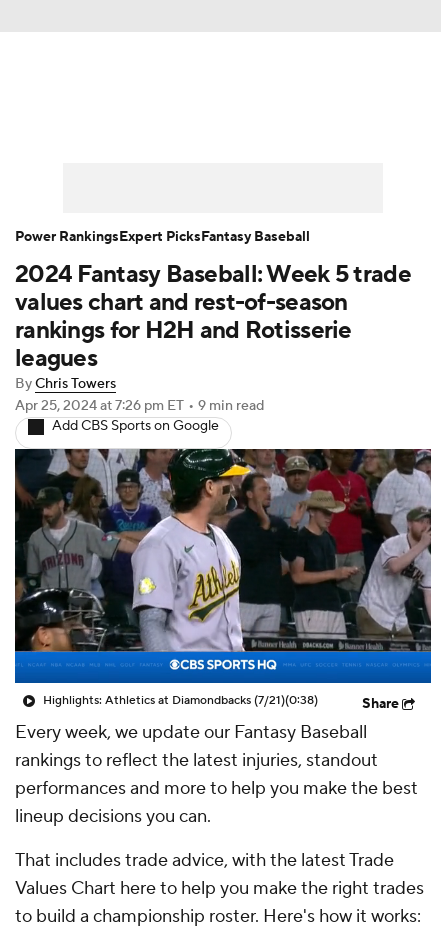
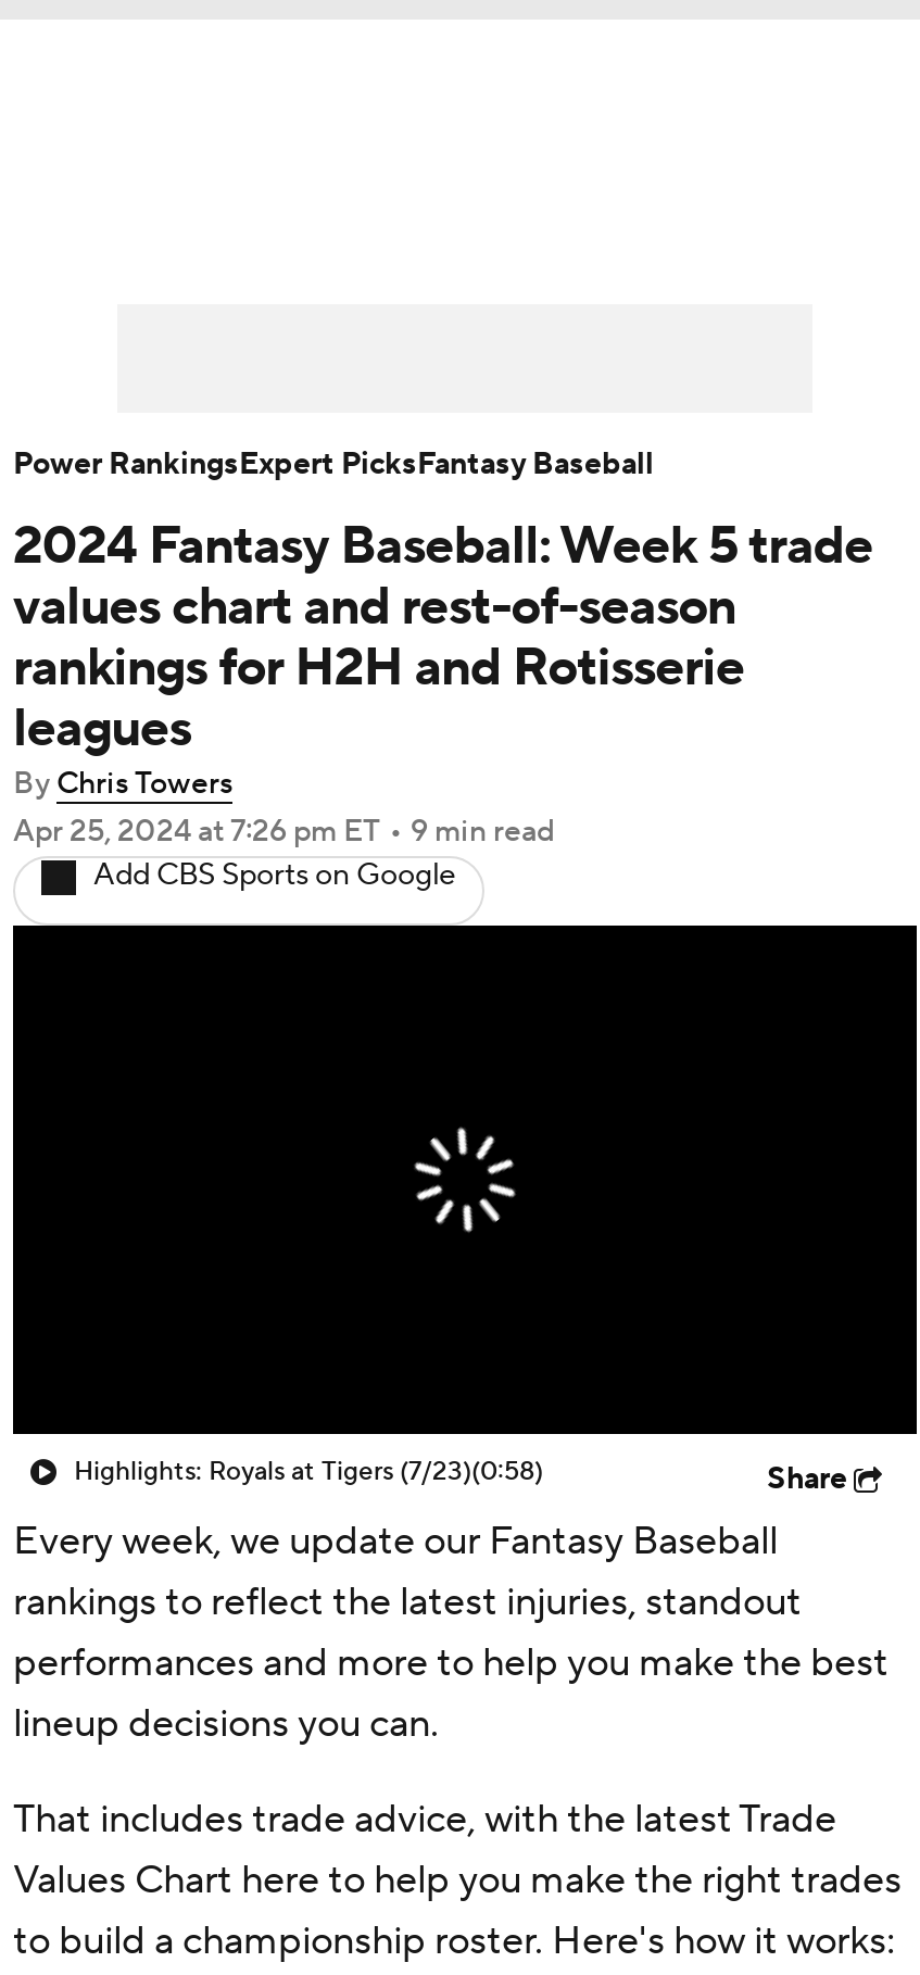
[14,448,432,684] [image] -> none
[43,693,318,708] Highlights: Athletics at Diamondbacks (7/21)(0:38) -> [74,1456,543,1488] Highlights: Royals at Tigers (7/23)(0:58)

